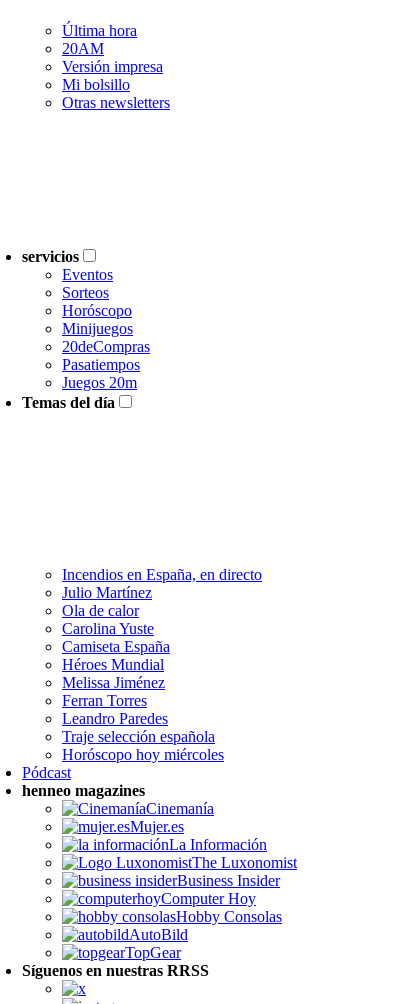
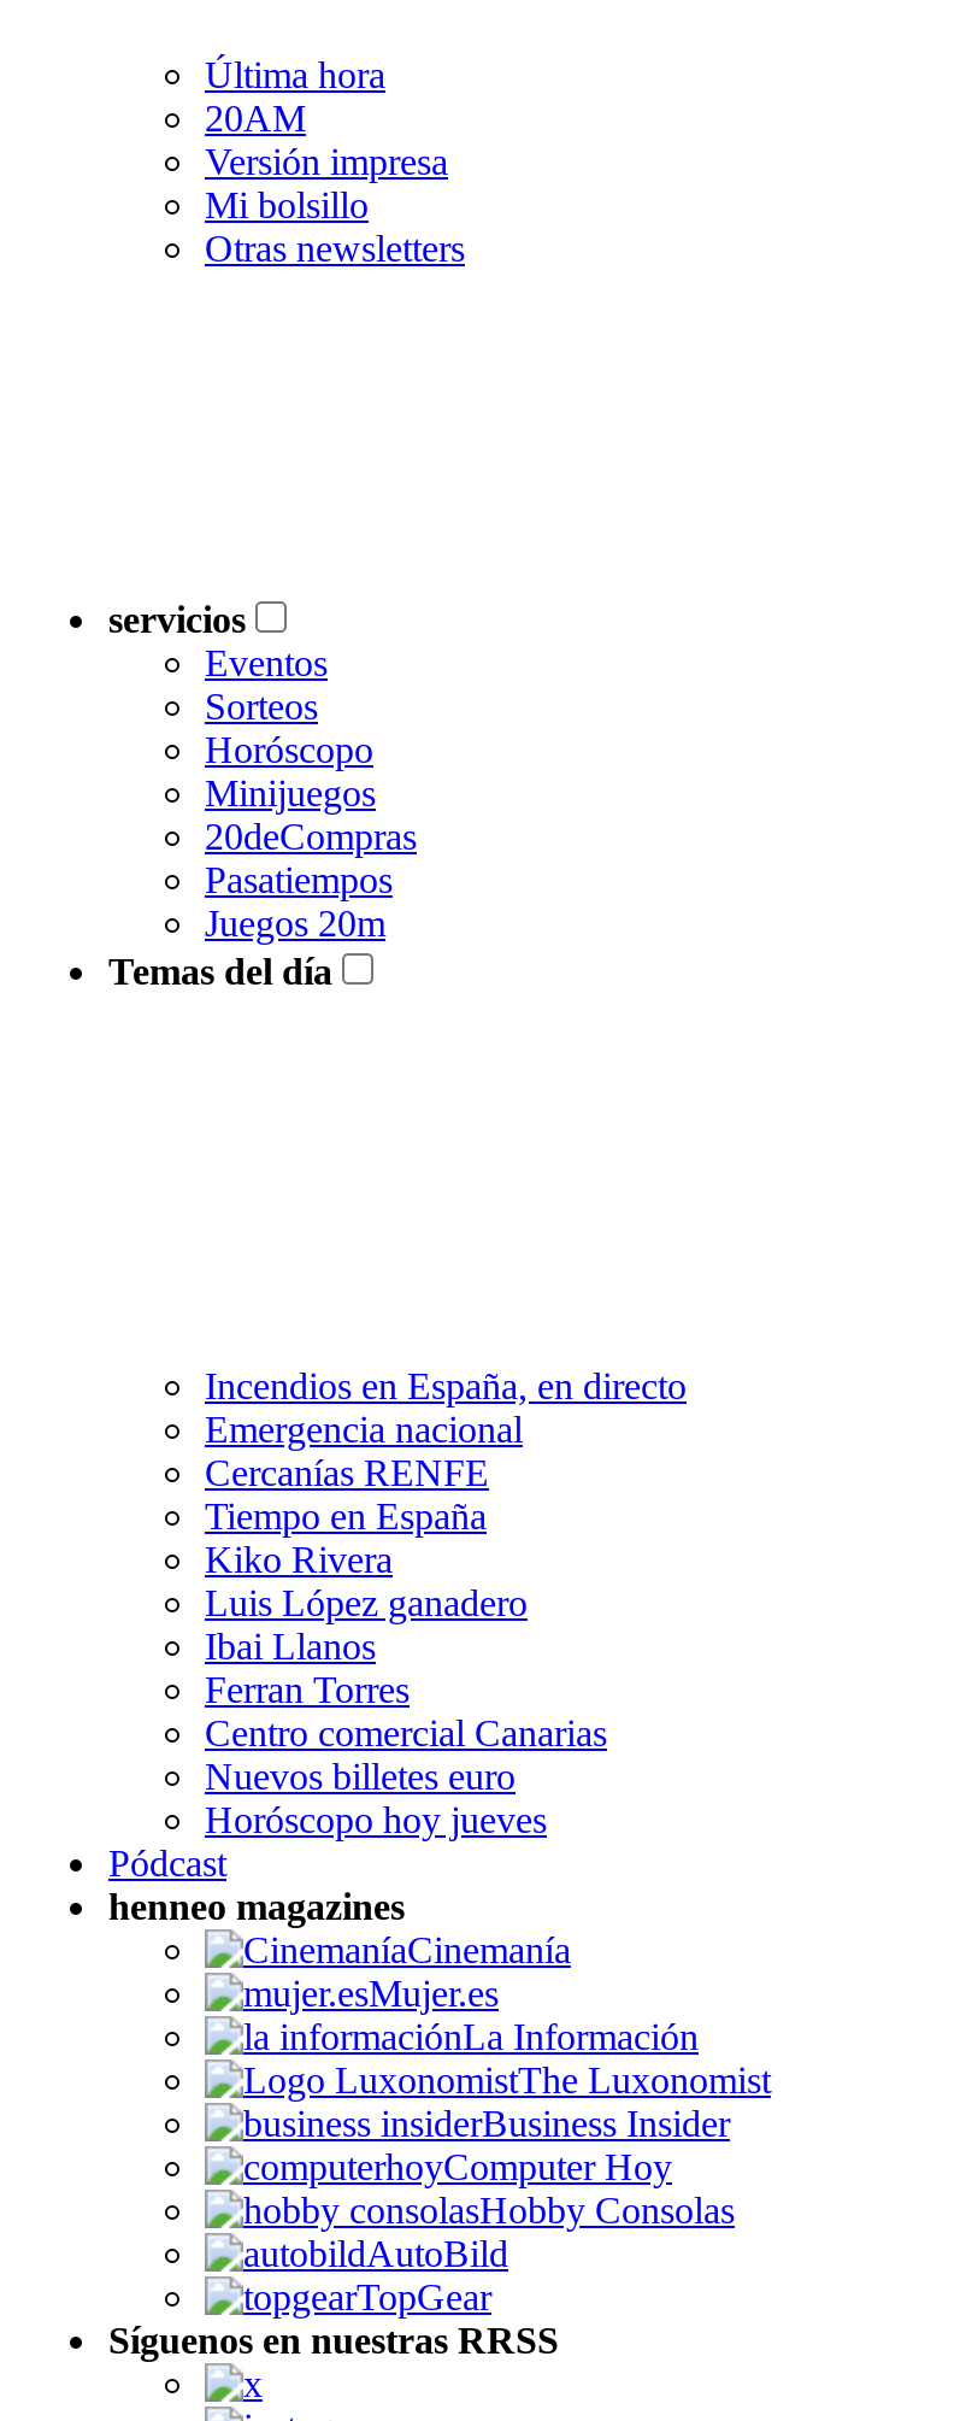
[62,584,170,691] Julio Martínez | Ola de calor | Carolina Yuste | Camiseta España | Héroes Mundial | Melissa Jiménez -> [205,1409,528,1667] Emergencia nacional | Cercanías RENFE | Tiempo en España | Kiko Rivera | Luis López ganadero | Ibai Llanos
[62,710,224,763] Leandro Paredes | Traje selección española | Horóscopo hoy miércoles -> [205,1713,607,1840] Centro comercial Canarias | Nuevos billetes euro | Horóscopo hoy jueves

